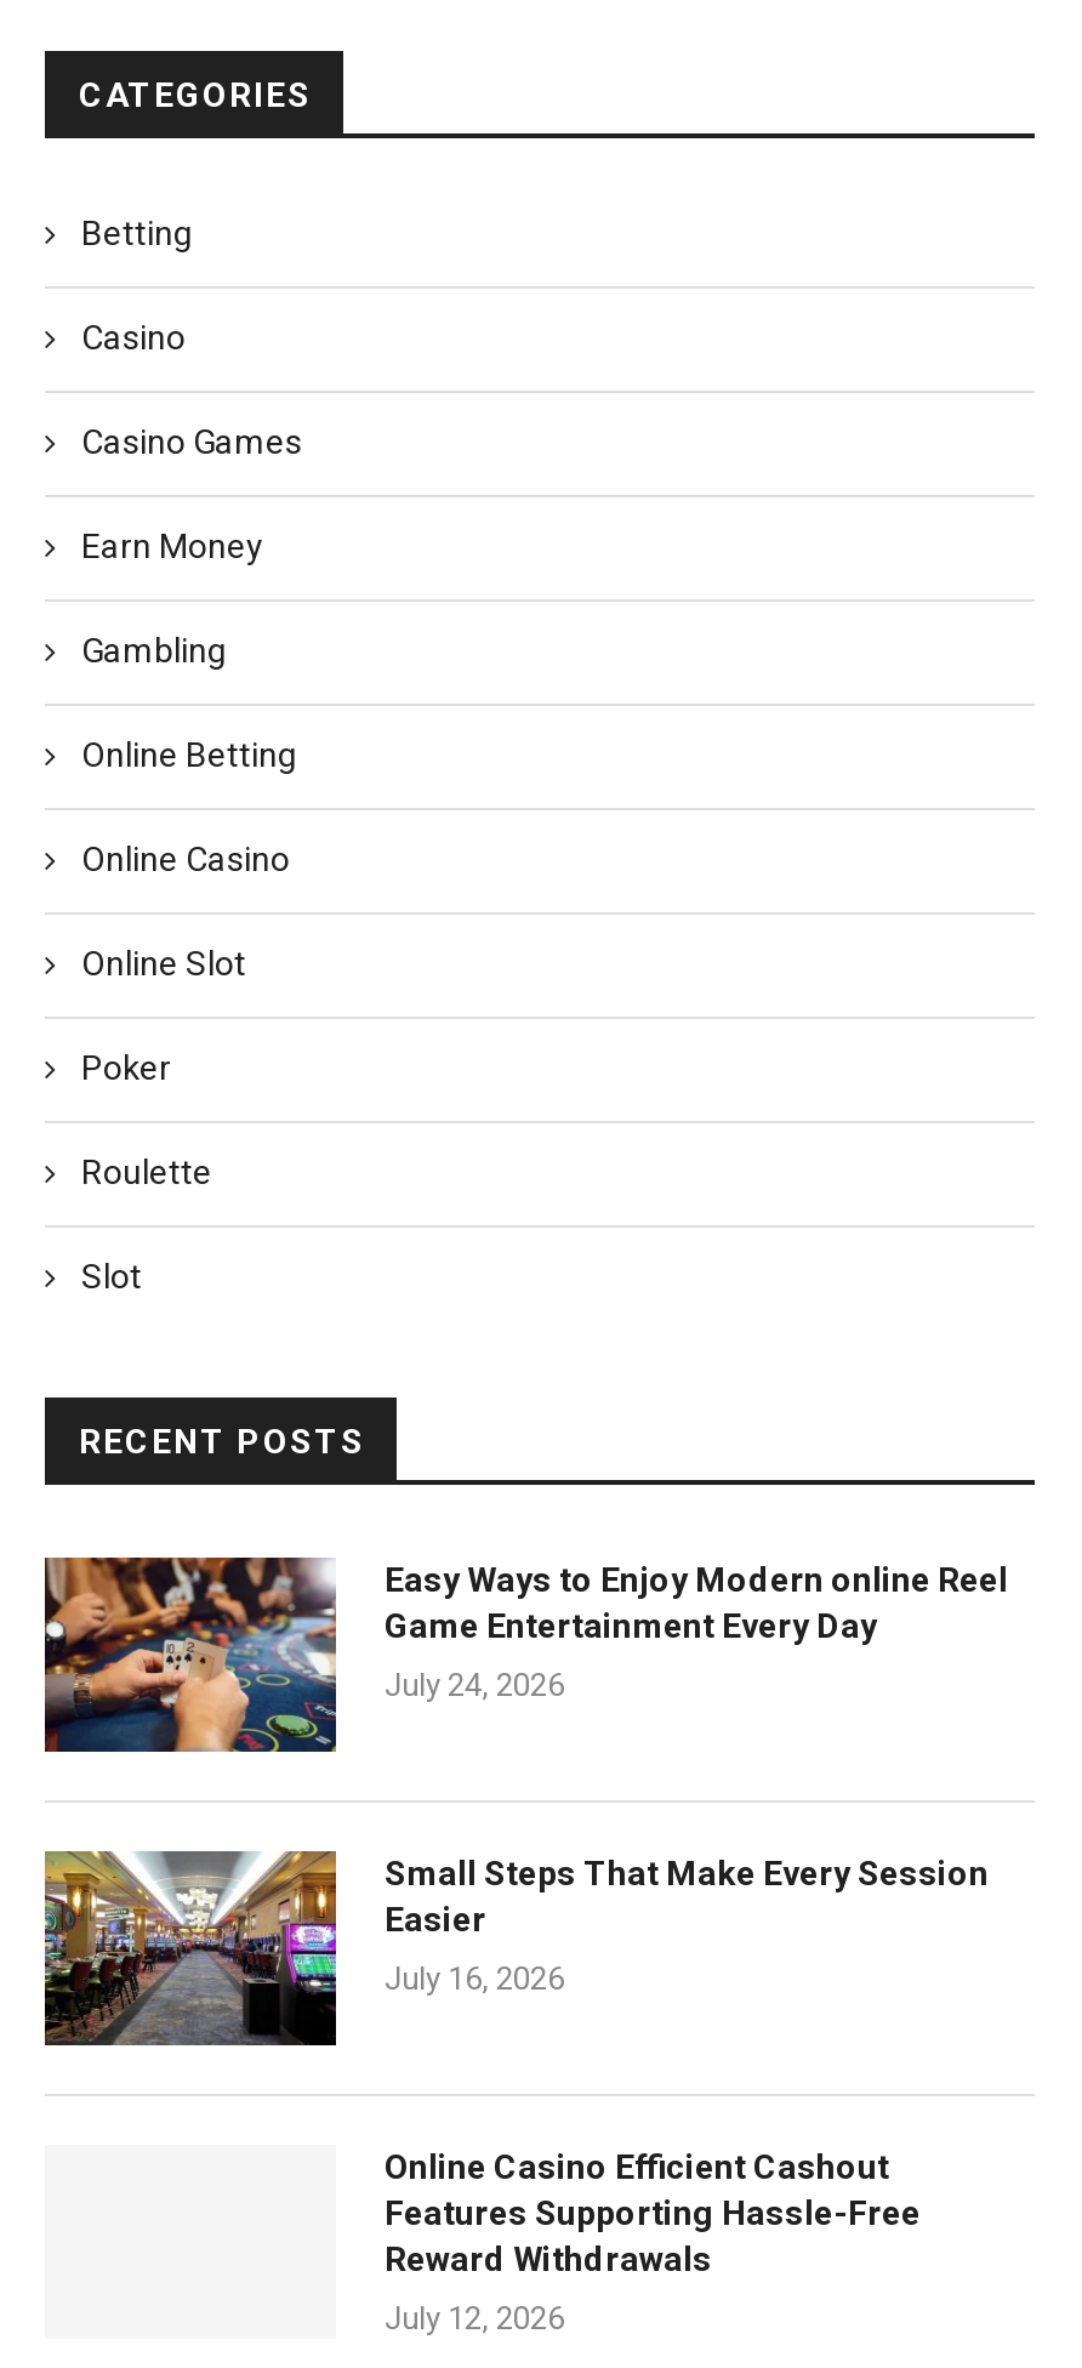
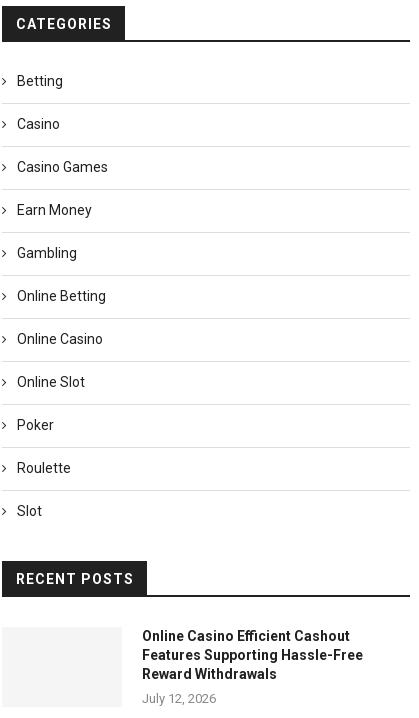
[42,1555,1008,1754] [image] | Easy Ways to Enjoy Modern online Reel | Game Entertainment Every Day | July 24, 2026 -> none
[42,1849,989,2048] [image] | Small Steps That Make Every Session | Easier | July 16, 2026 -> none

